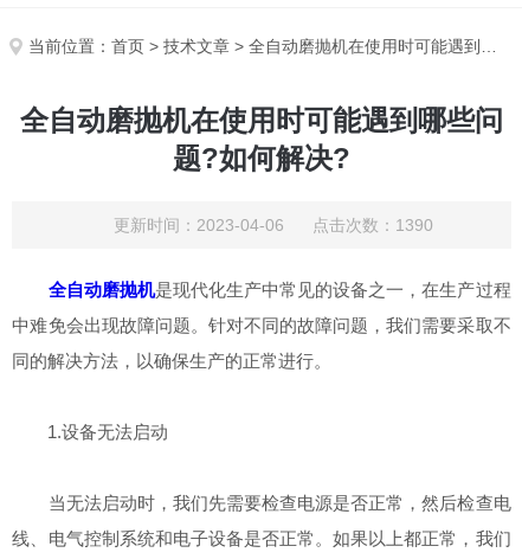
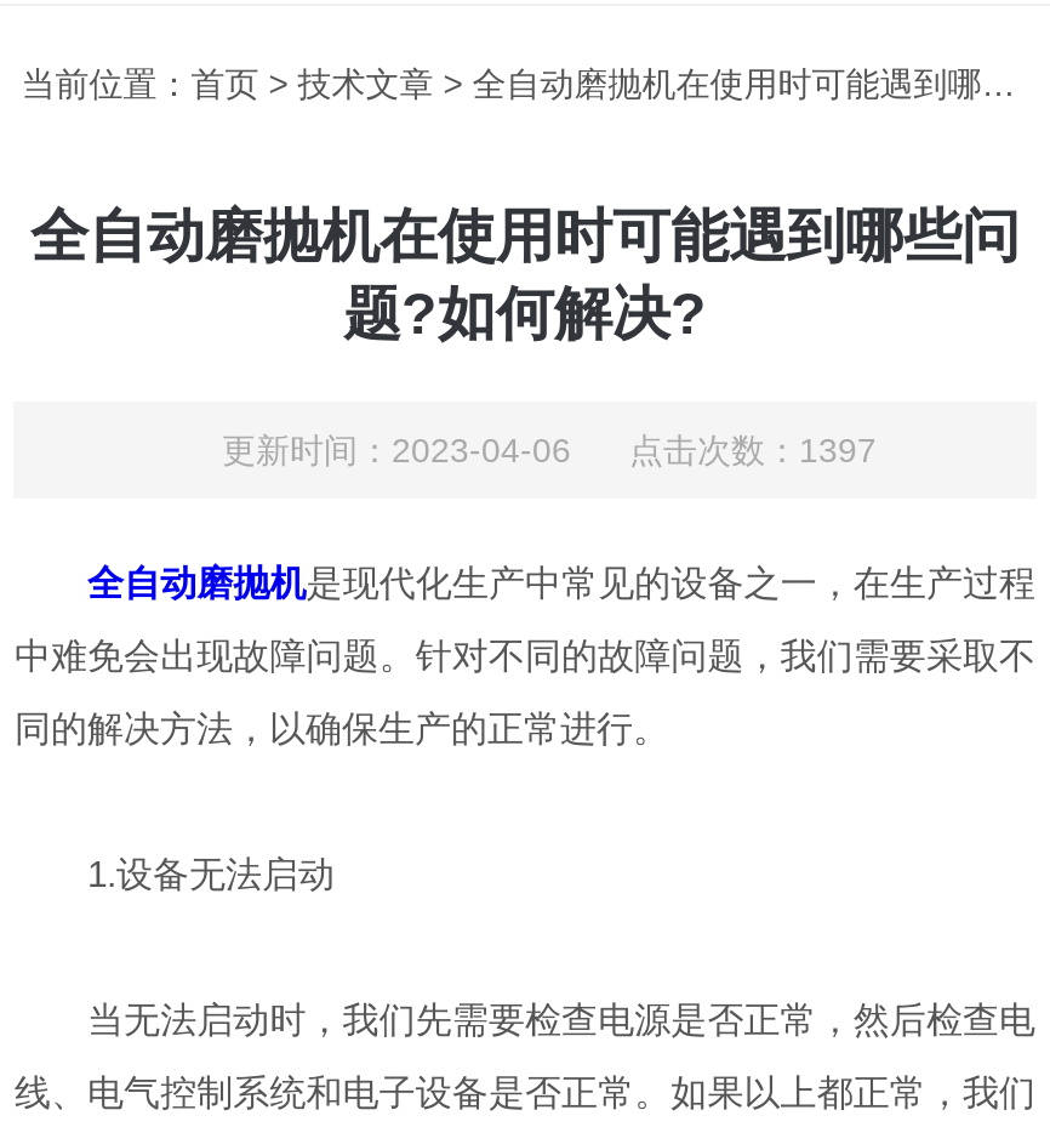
[114,216,433,235] 更新时间：2023-04-06 点击次数：1390 -> [222,431,877,470] 更新时间：2023-04-06 点击次数：1397

